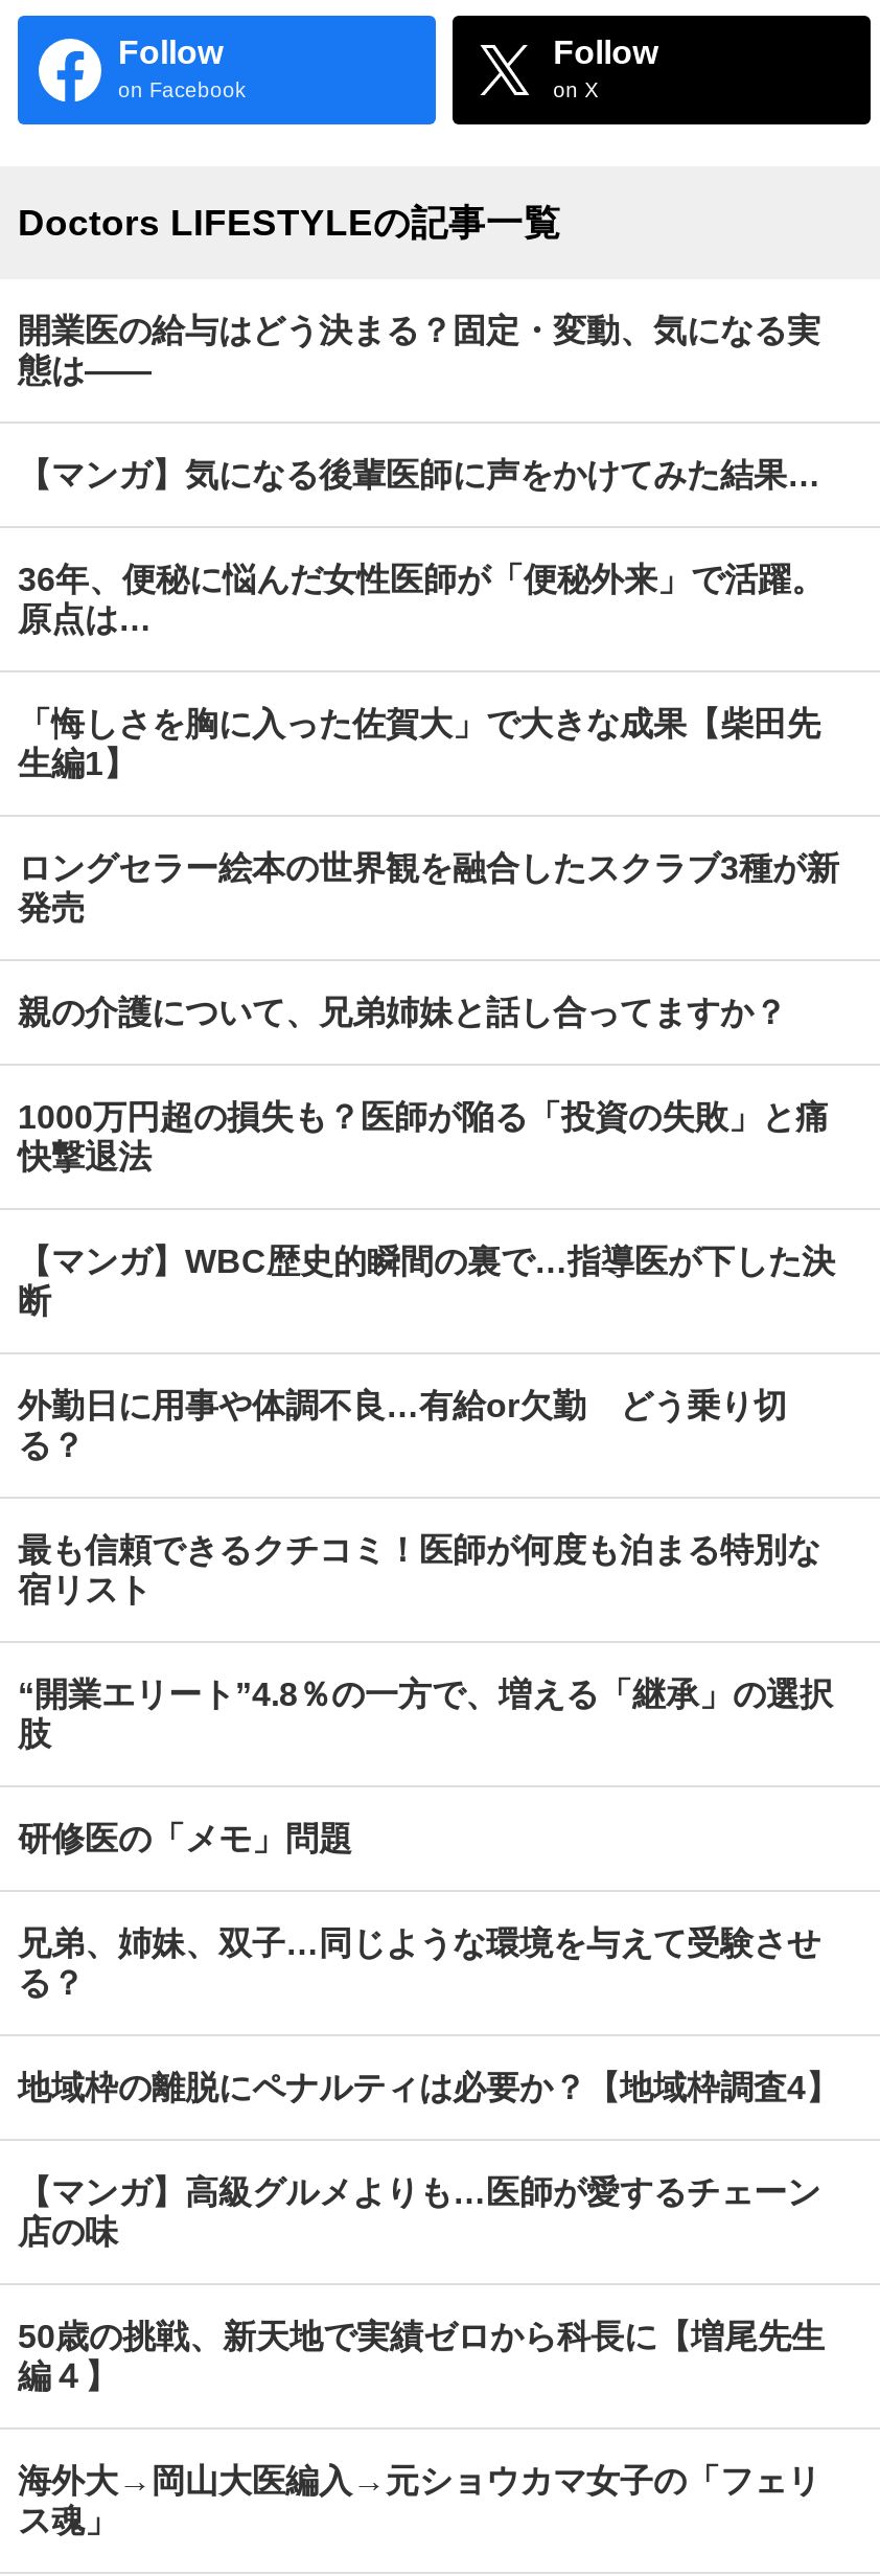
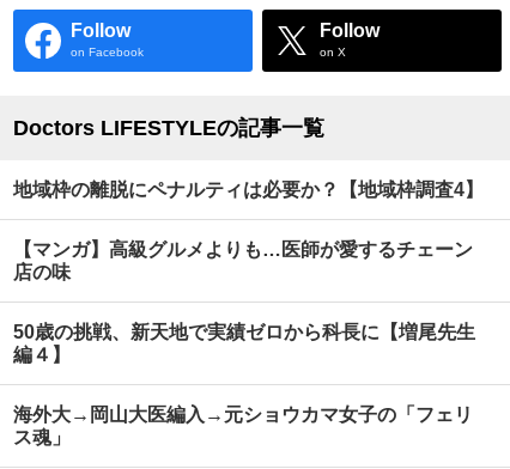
[18,312,839,2000] 開業医の給与はどう決まる？固定・変動、気になる実 | 態は―― | 【マンガ】気になる後輩医師に声をかけてみた結果… | 36年、便秘に悩んだ女性医師が「便秘外来」で活躍。 | 原点は… | 「悔しさを胸に入った佐賀大」で大きな成果【柴田先 | 生編1】 | ロングセラー絵本の世界観を融合したスクラブ3種が新 | 発売 | 親の介護について、兄弟姉妹と話し合ってますか？ | 1000万円超の損失も？医師が陥る「投資の失敗」と痛 | 快撃退法 | 【マンガ】WBC歴史的瞬間の裏で…指導医が下した決 | 断 | 外勤日に用事や体調不良…有給or欠勤 どう乗り切 | る？ | 最も信頼できるクチコミ！医師が何度も泊まる特別な | 宿リスト | “開業エリート”4.8％の一方で、増える「継承」の選択 | 肢 | 研修医の「メモ」問題 | 兄弟、姉妹、双子…同じような環境を与えて受験させ | る？ -> none

